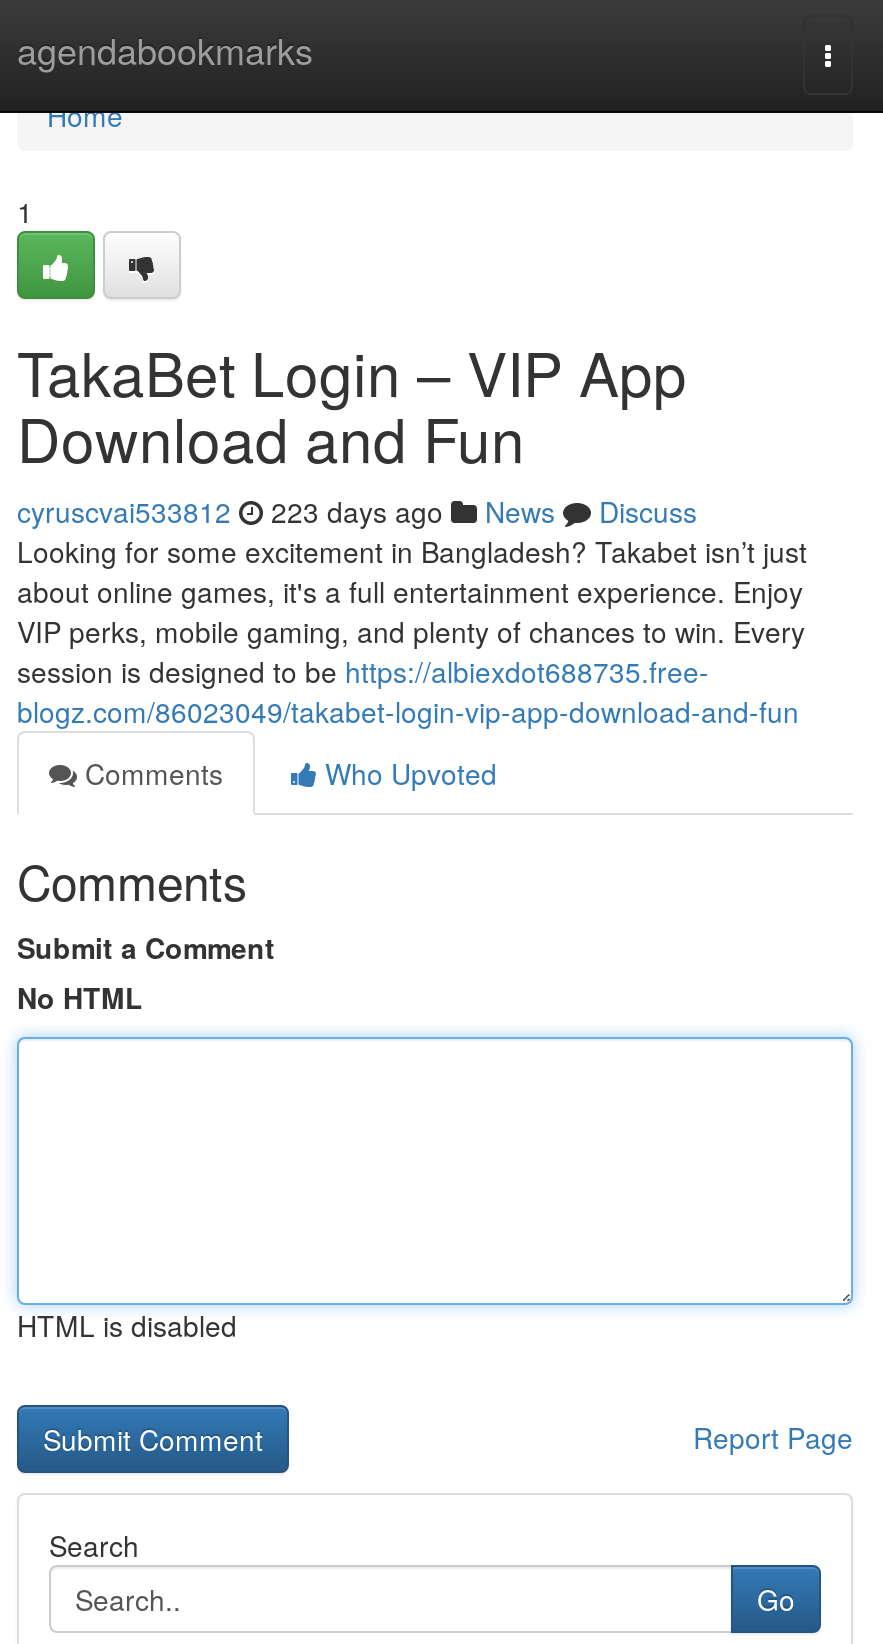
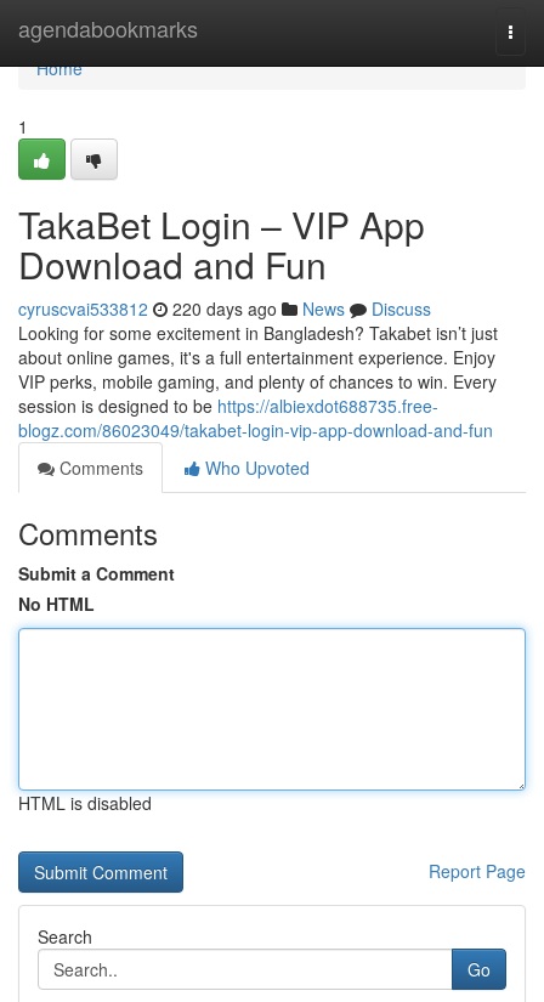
[17,491,697,531] cyruscvai533812 223 days ago News Discuss -> [18,296,431,321] cyruscvai533812 220 days ago News Discuss

